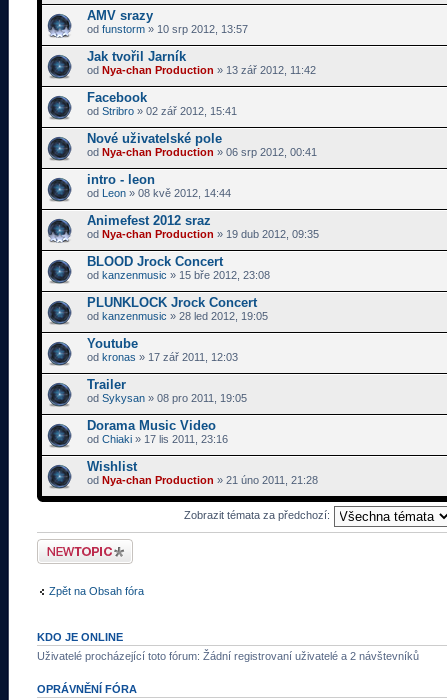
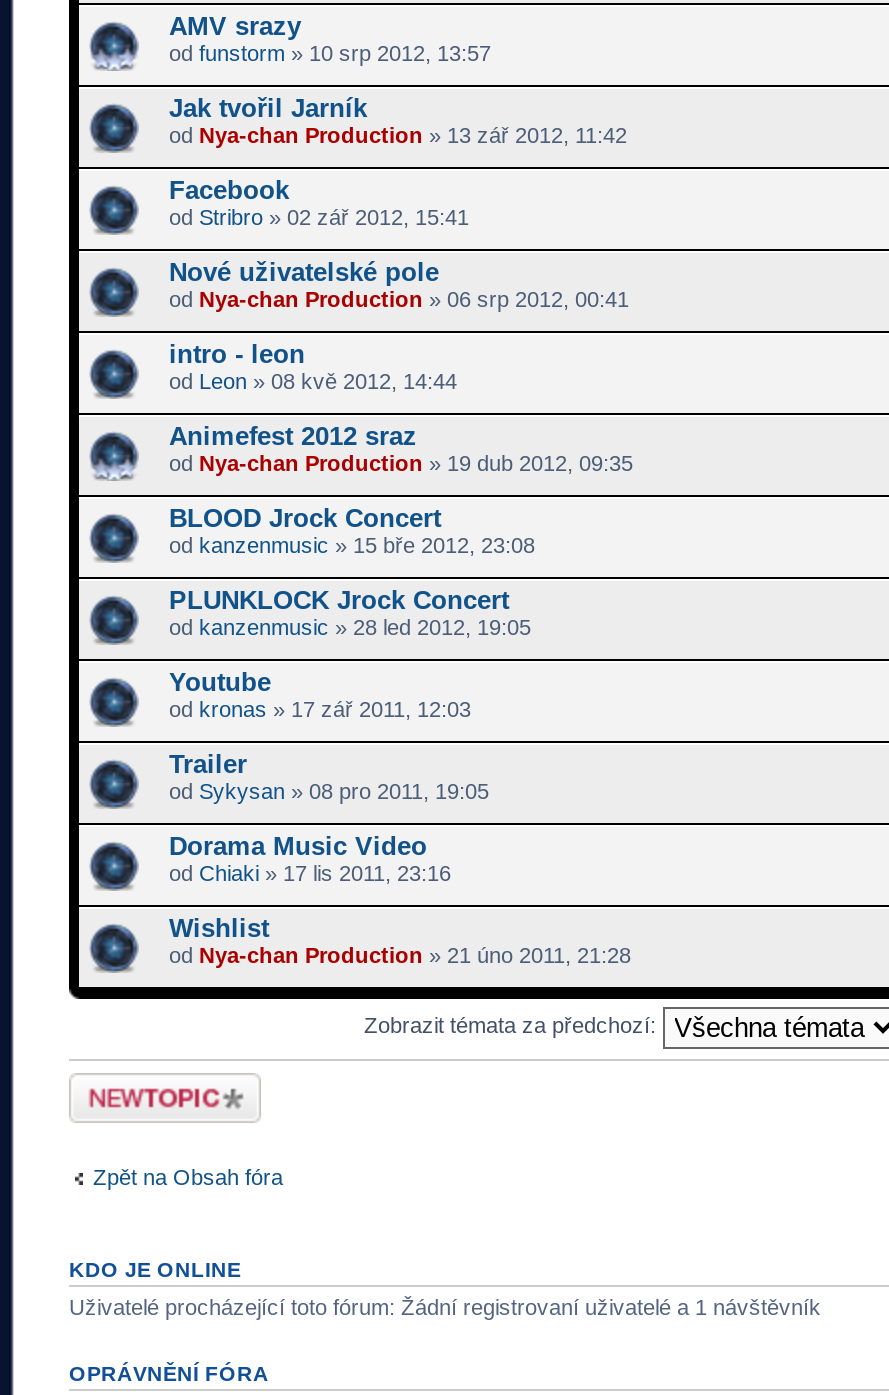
[37,650,419,662] Uživatelé procházející toto fórum: Žádní registrovaní uživatelé a 2 návštevníků -> [69,1295,821,1319] Uživatelé procházející toto fórum: Žádní registrovaní uživatelé a 1 návštěvník

